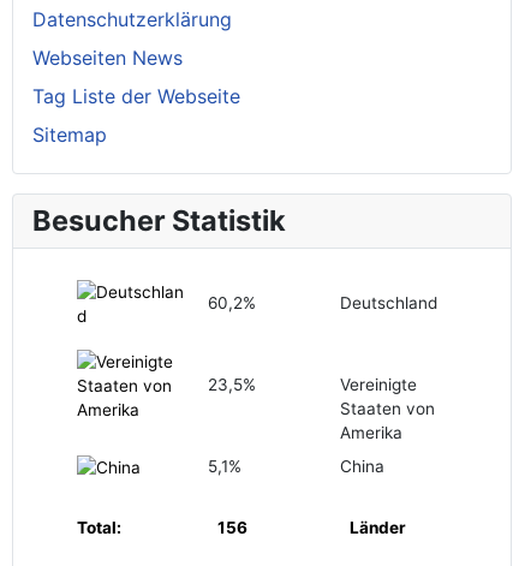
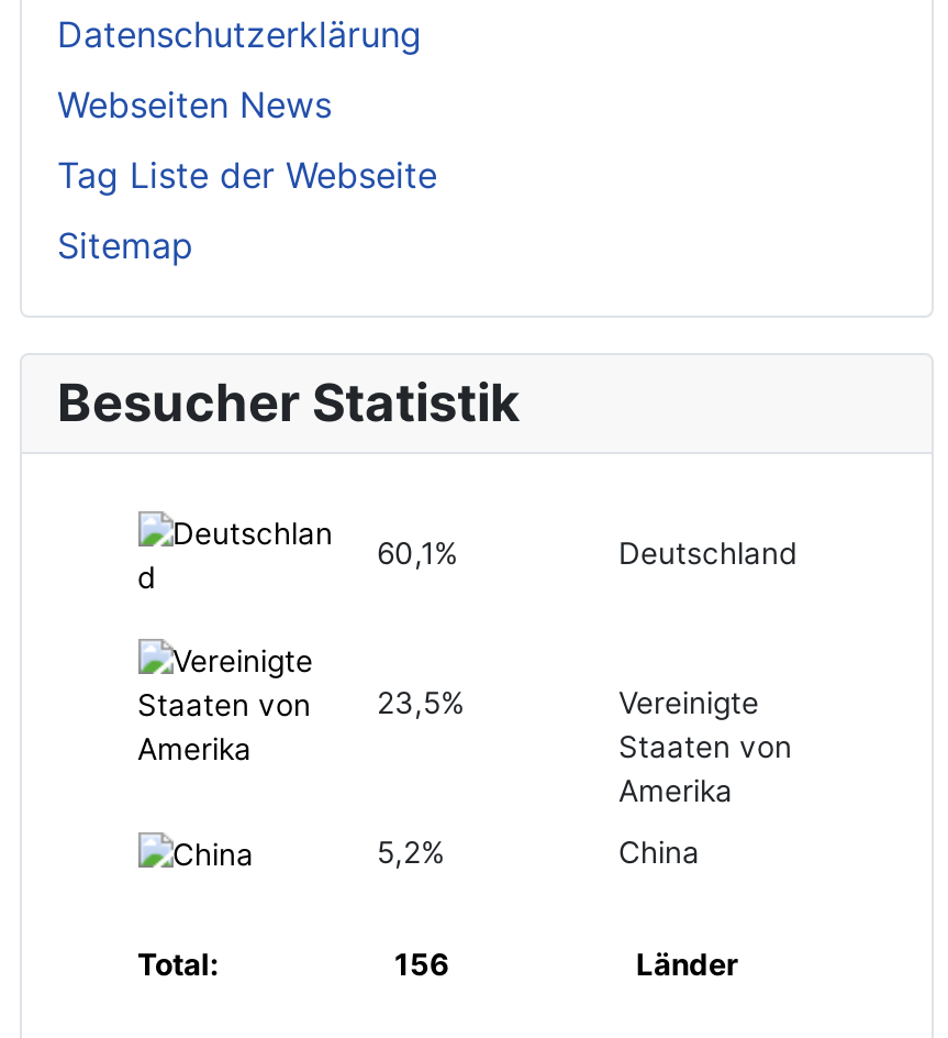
[207,294,255,313] 60,2% -> [377,536,458,571] 60,1%
[207,457,241,476] 5,1% -> [377,835,445,870] 5,2%

